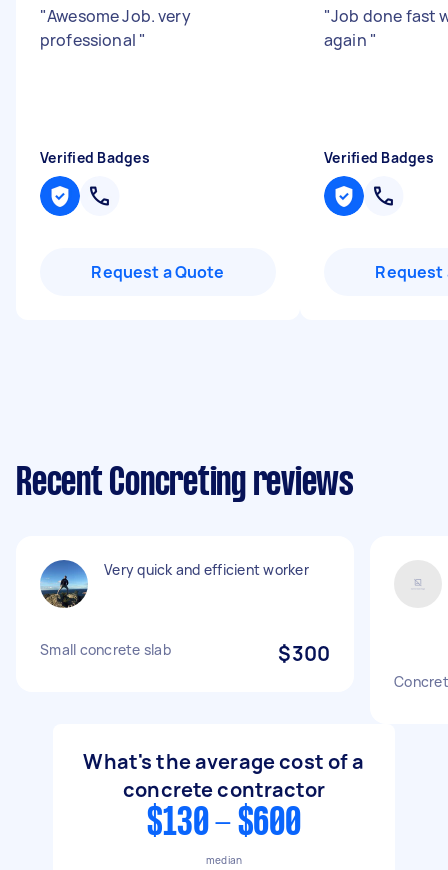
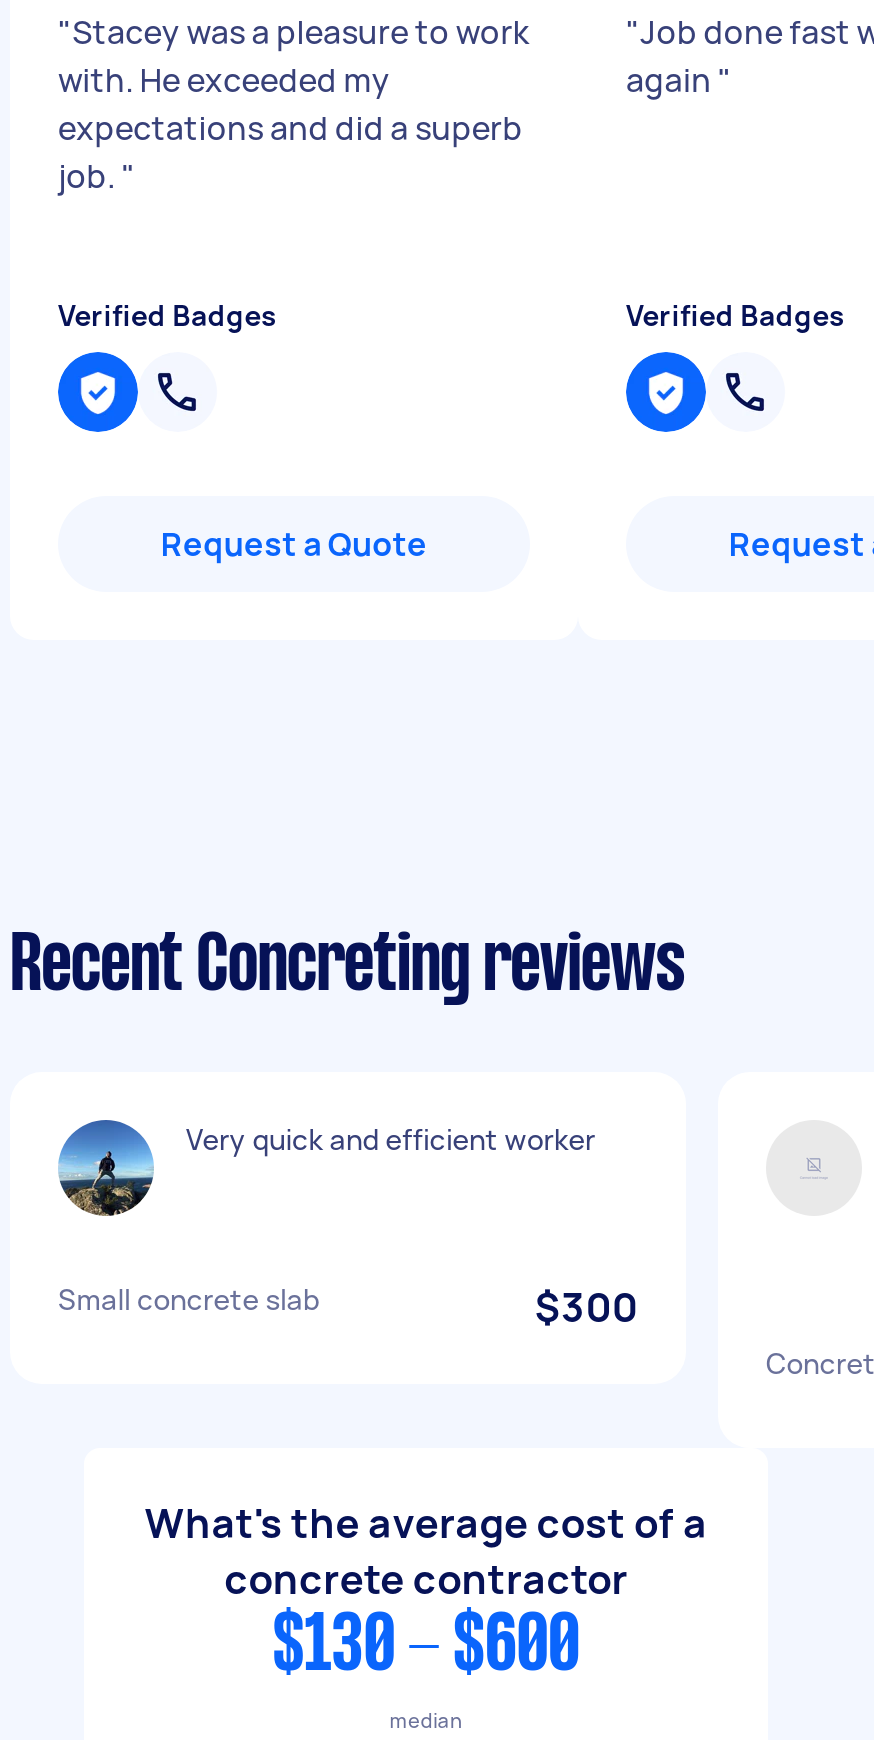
[40,5,191,51] "Awesome Job. very | professional " -> [58,10,529,198] "Stacey was a pleasure to work | with. He exceeded my | expectations and did a superb | job. "

